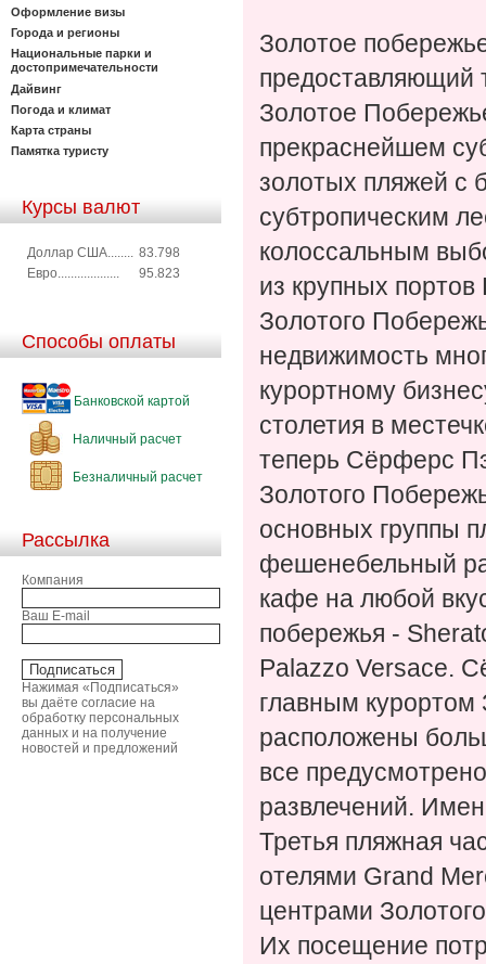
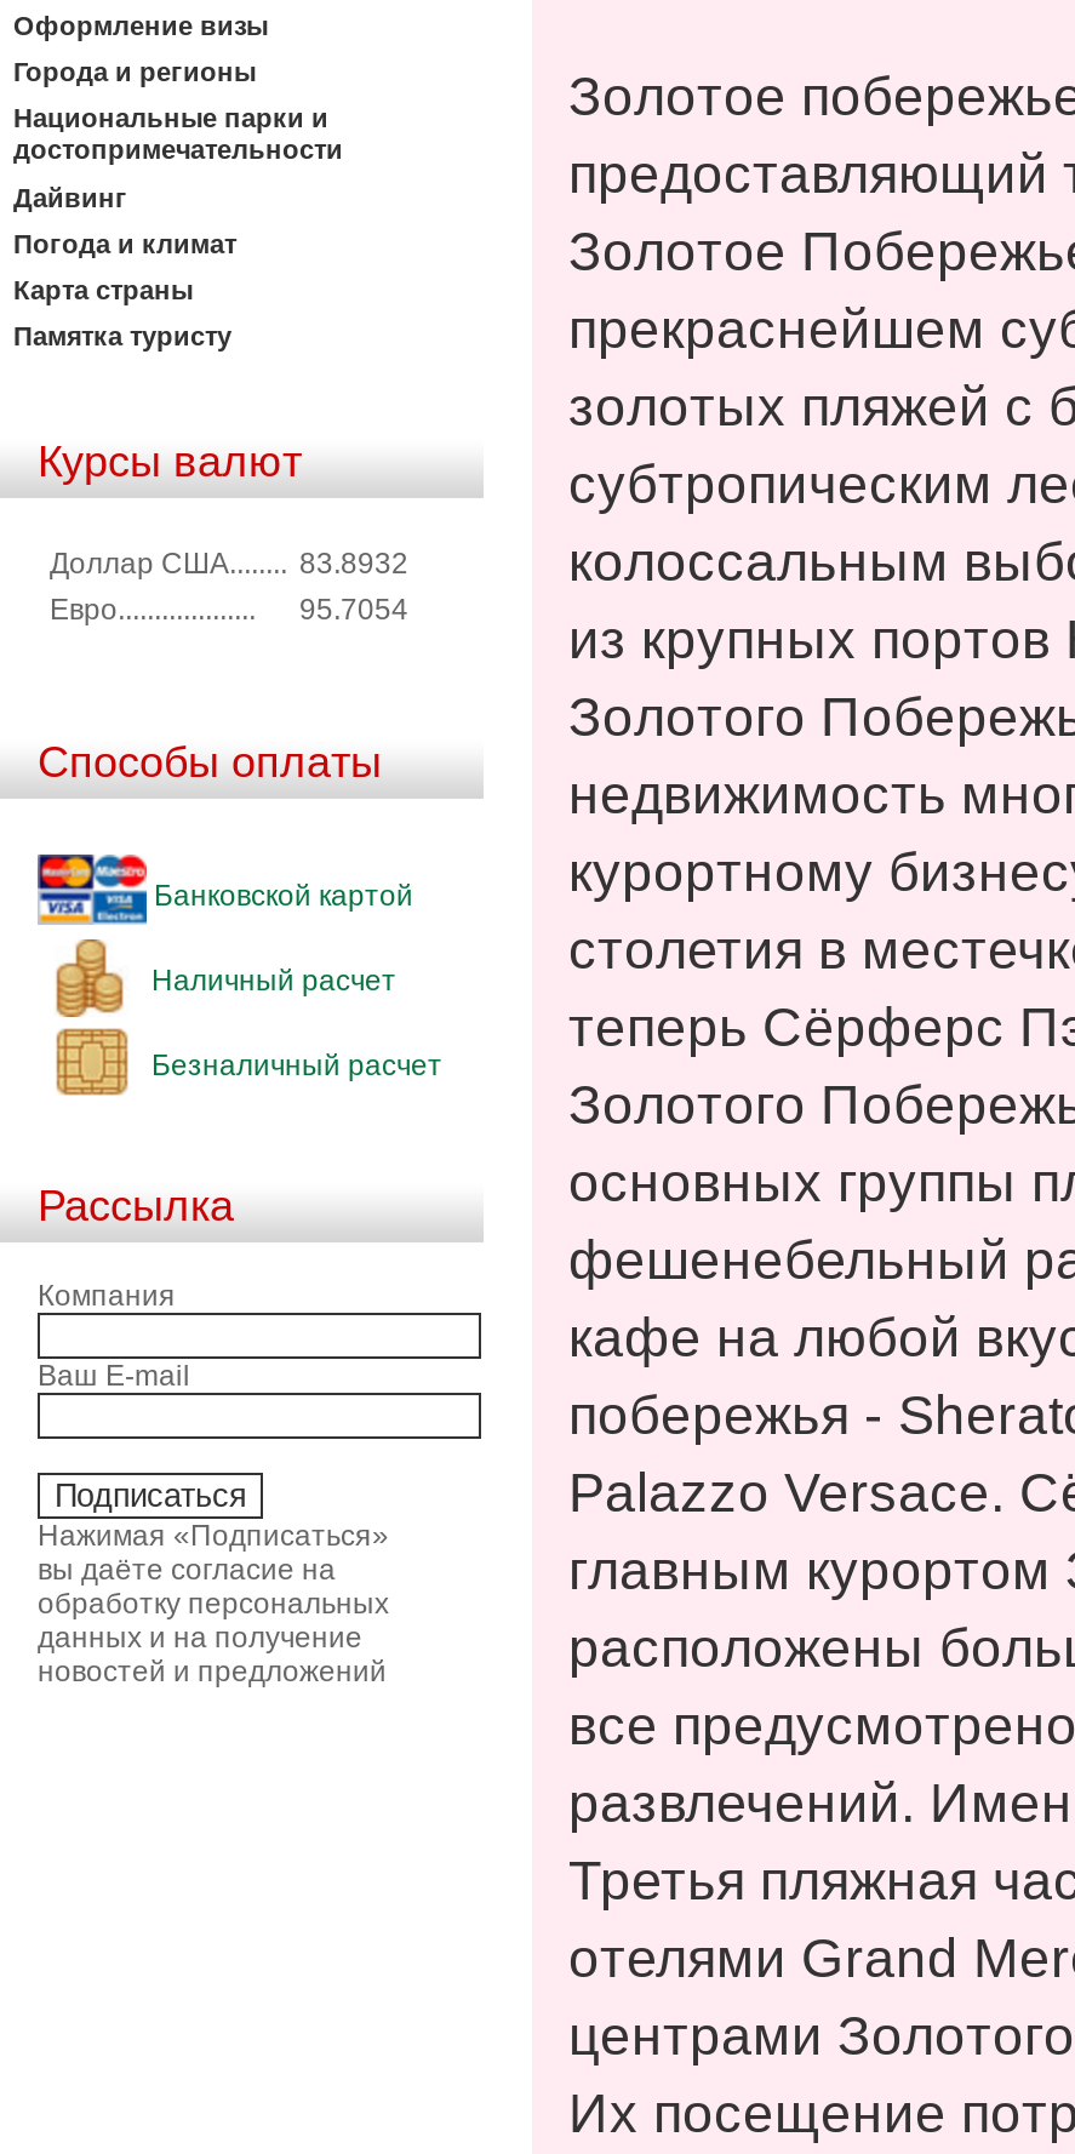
[27,245,180,260] Доллар США........ 83.798 -> [50,546,408,580] Доллар США........ 83.8932
[27,266,180,281] Евро................... 95.823 -> [50,593,408,626] Евро................... 95.7054

